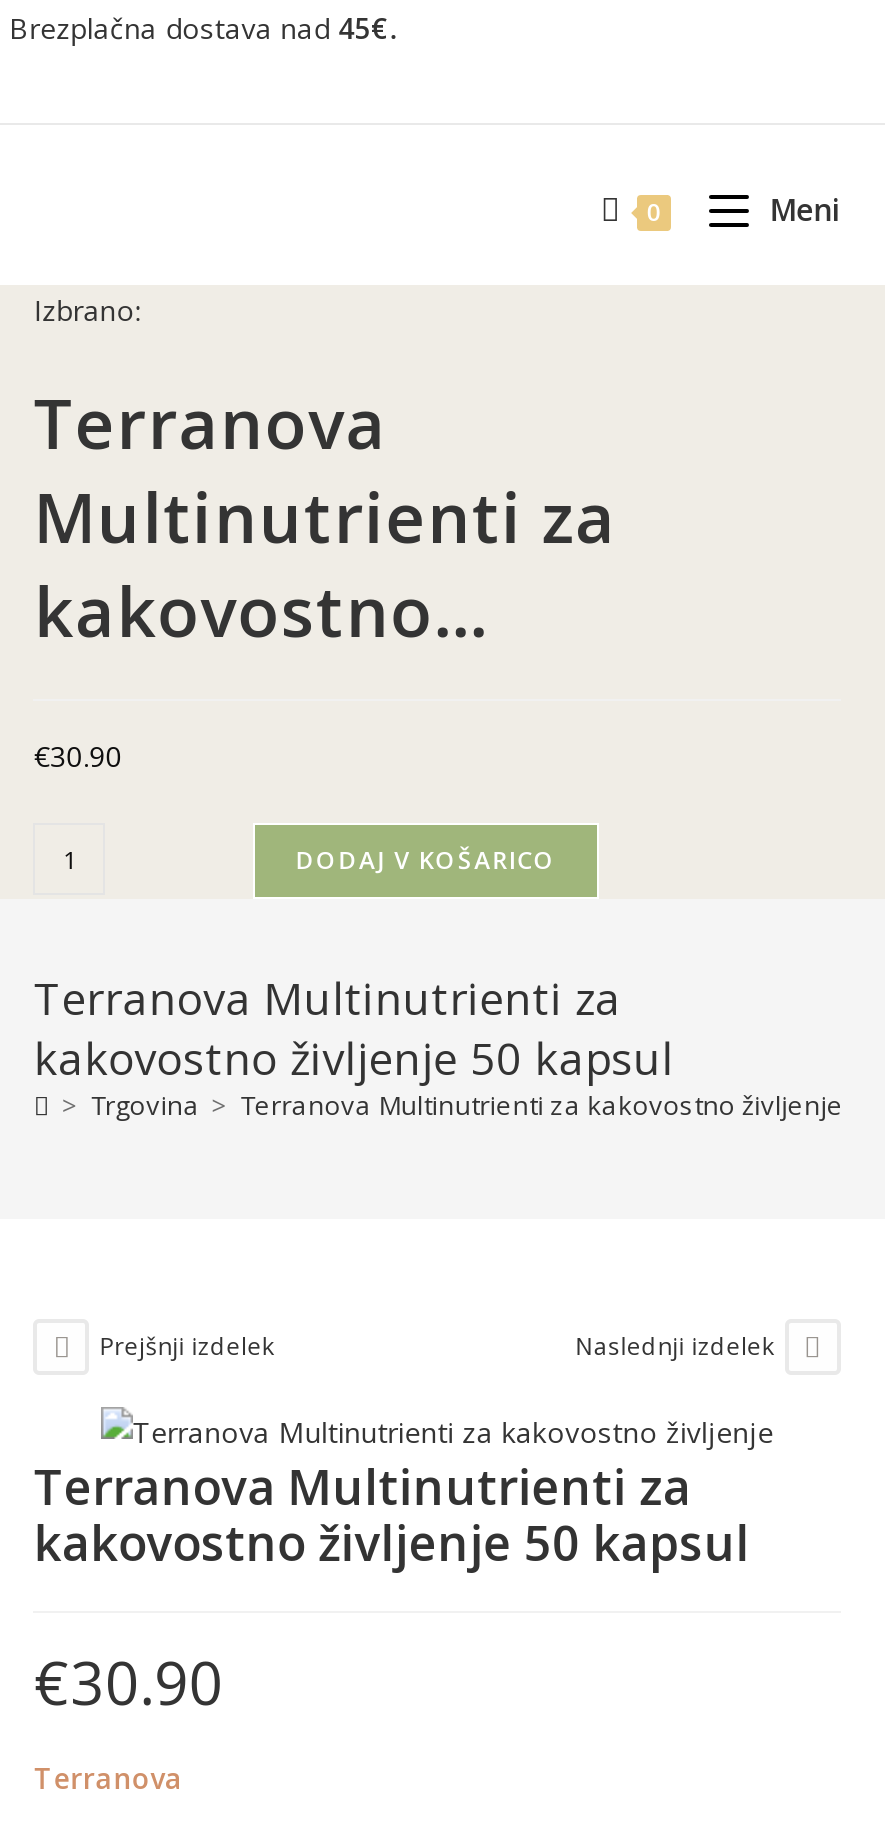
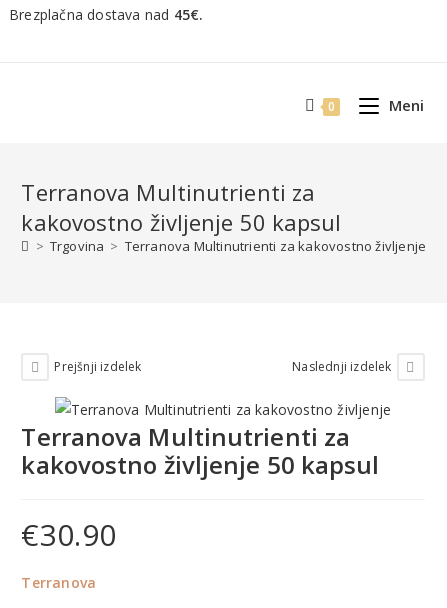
[34,291,616,877] Izbrano: | Terranova | Multinutrienti za | kakovostno… | €30.90 | DODAJ V KOŠARICO -> none

